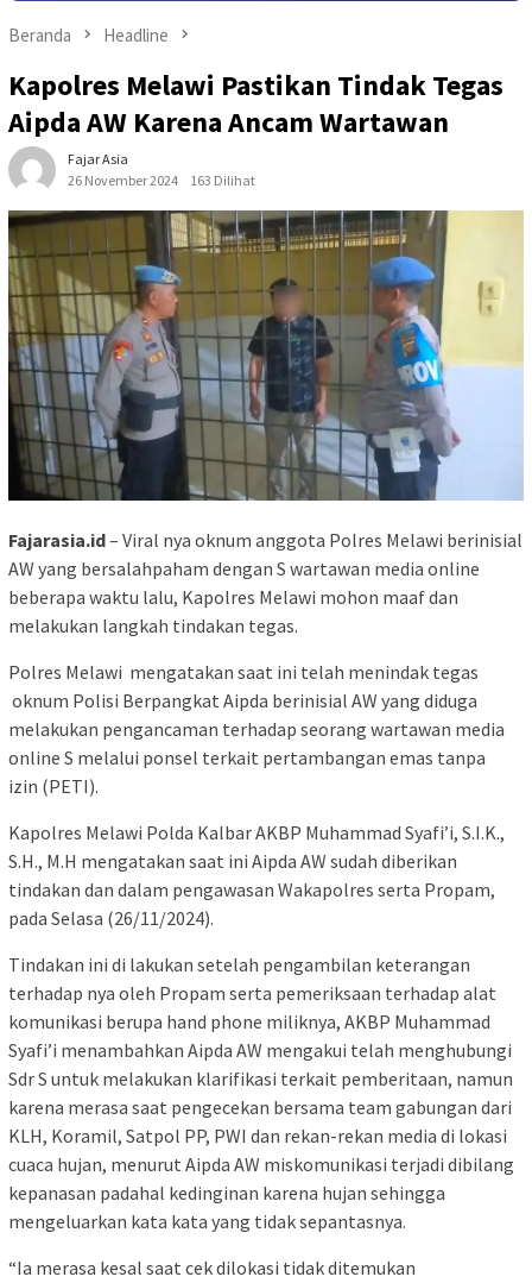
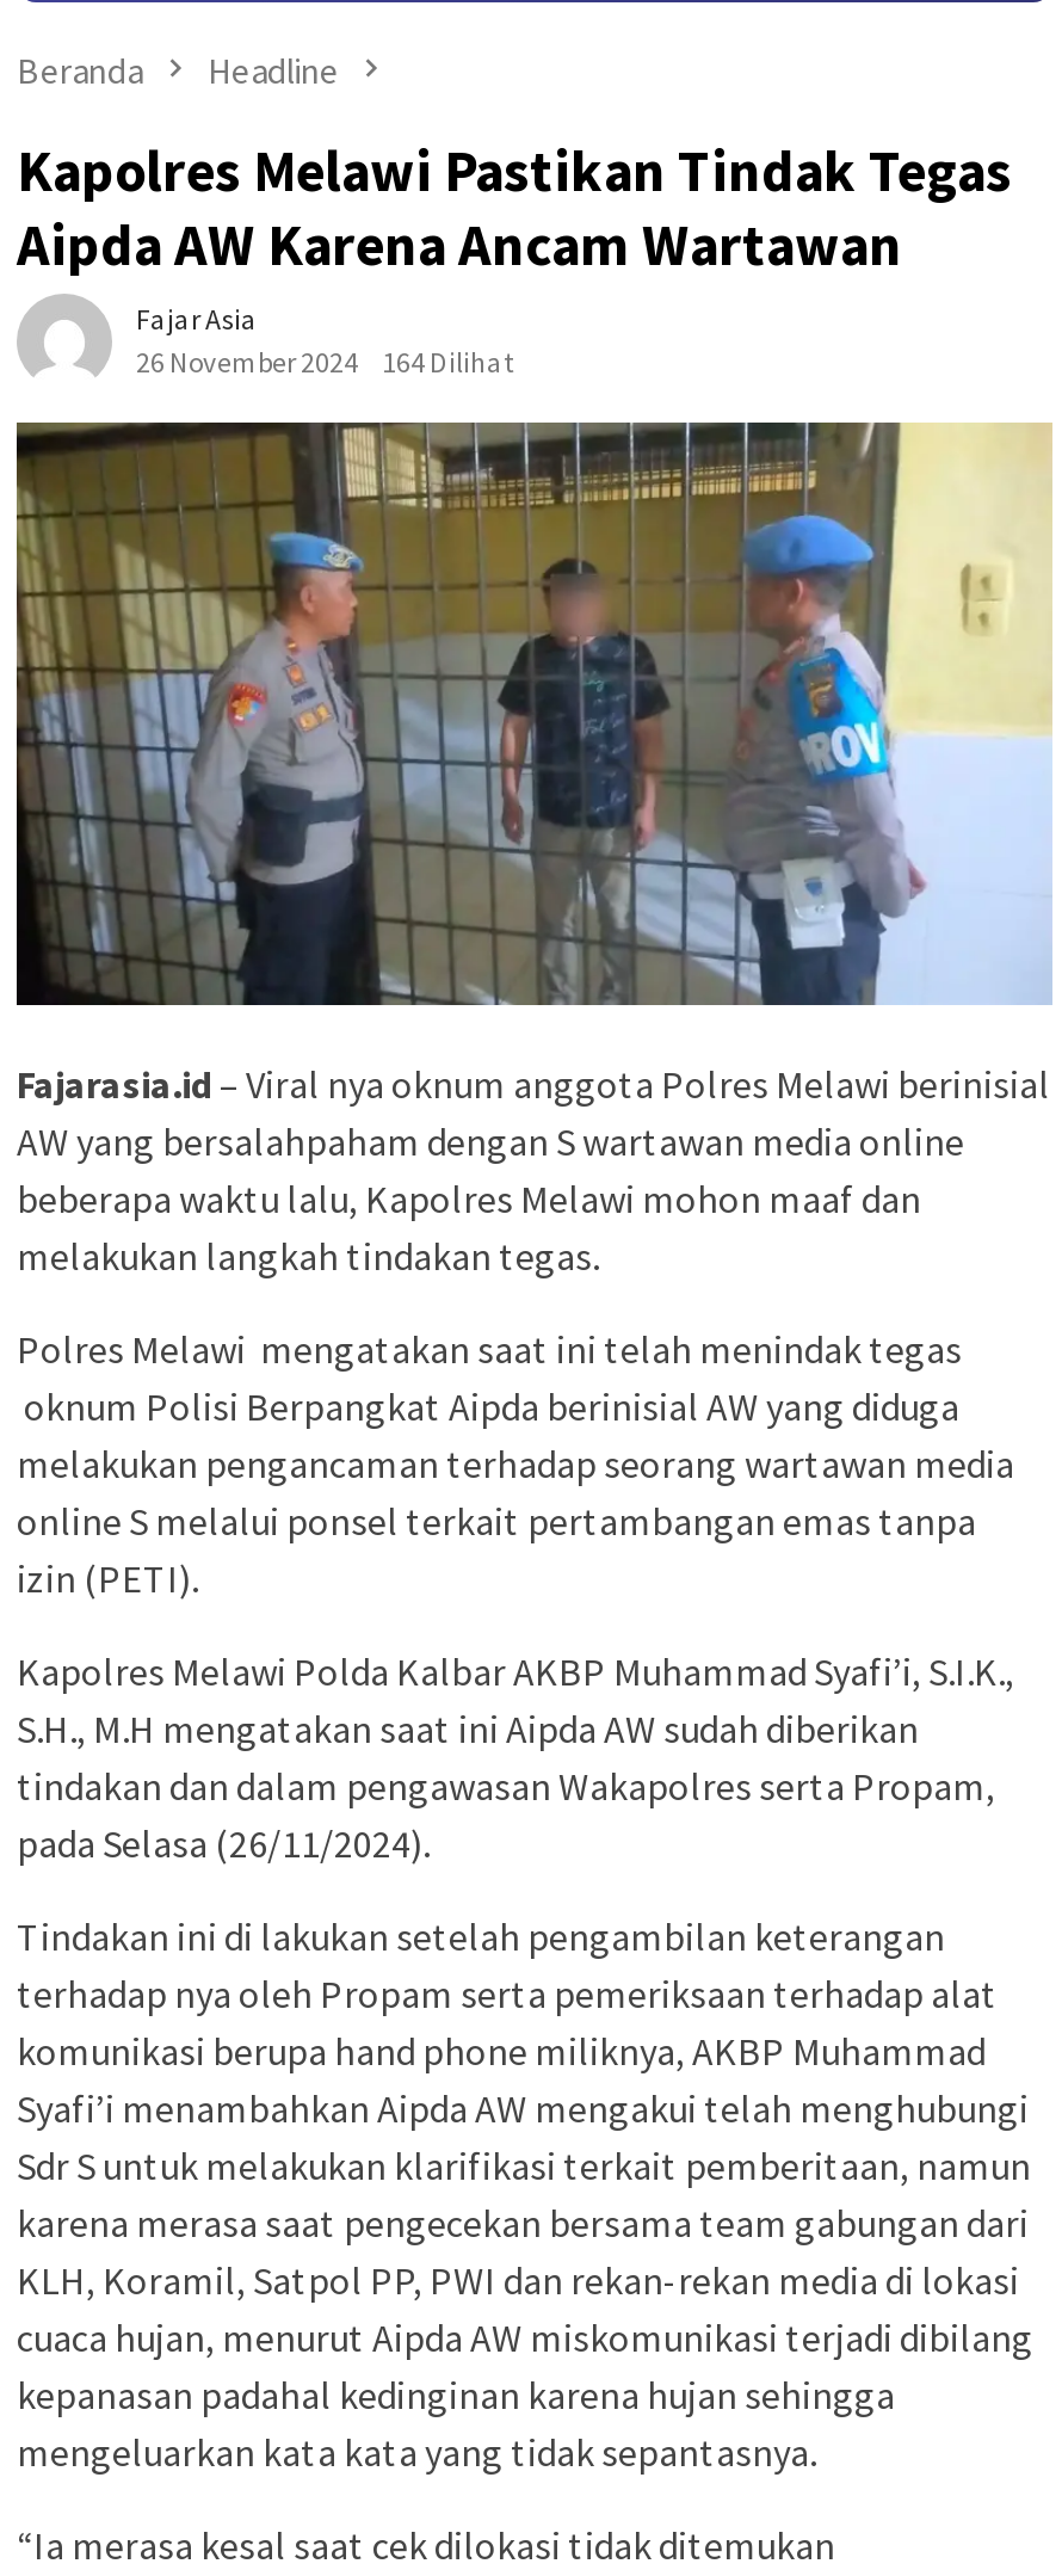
[68,172,255,190] 26 November 2024 163 Dilihat -> [136,345,513,381] 26 November 2024 164 Dilihat

